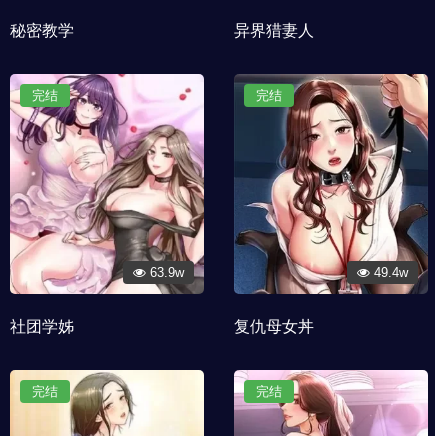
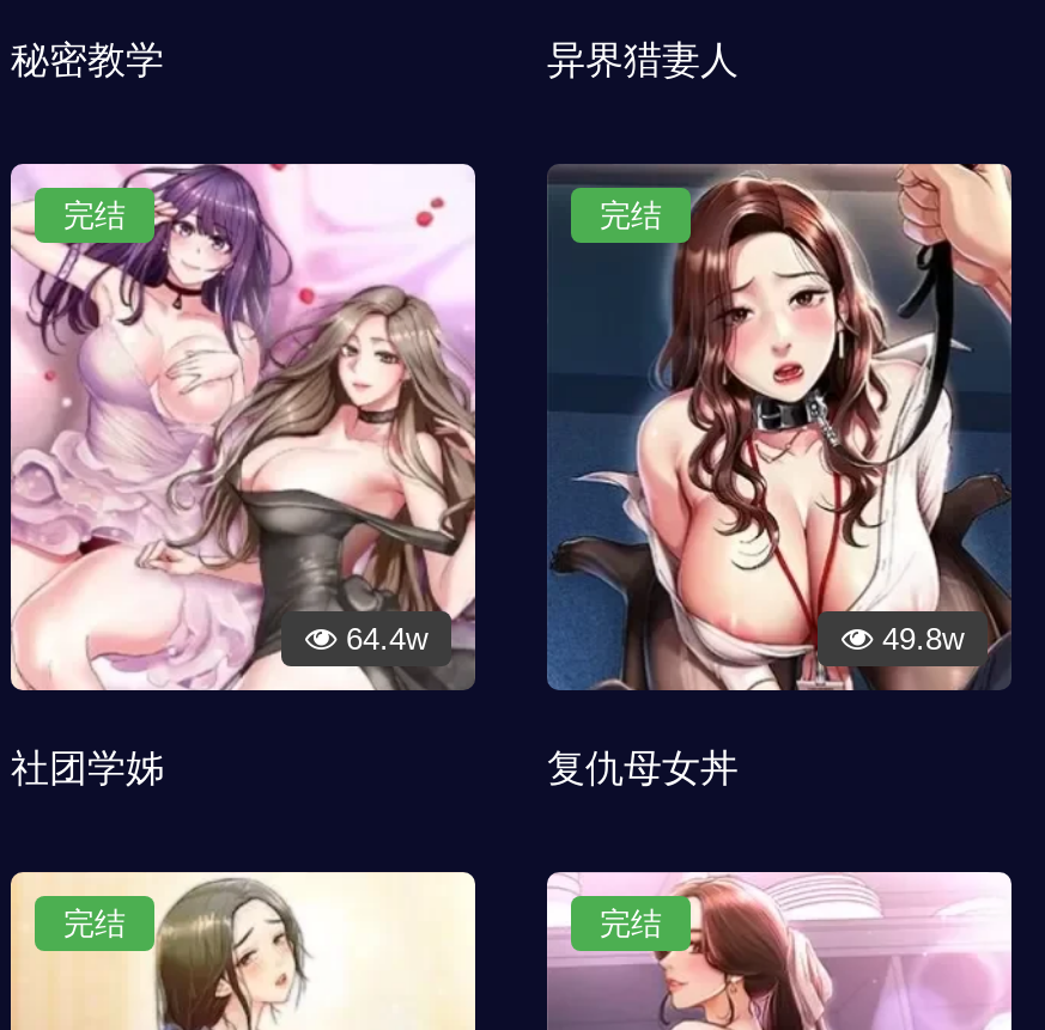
[146,265,184,280] 63.9w -> [336,621,427,657] 64.4w
[370,265,408,280] 49.4w -> [873,621,964,657] 49.8w

